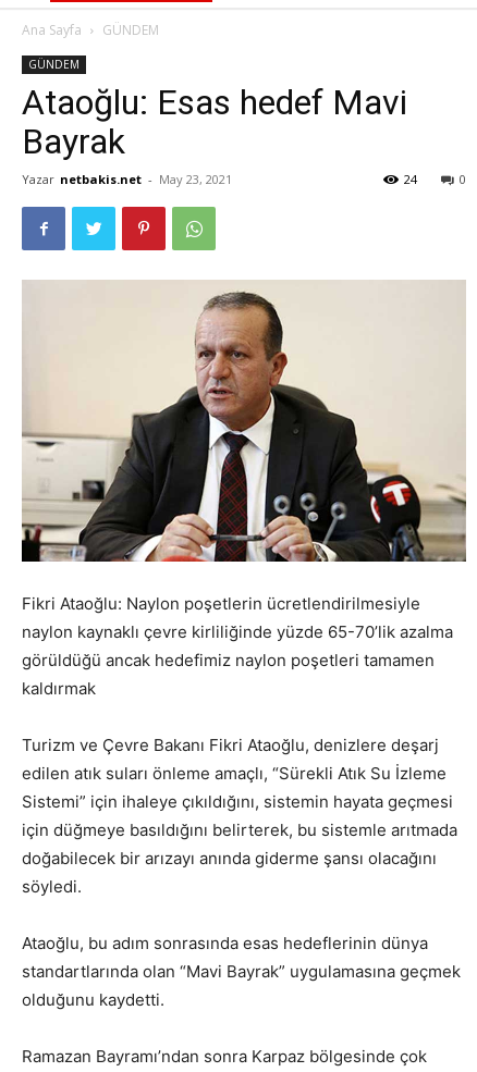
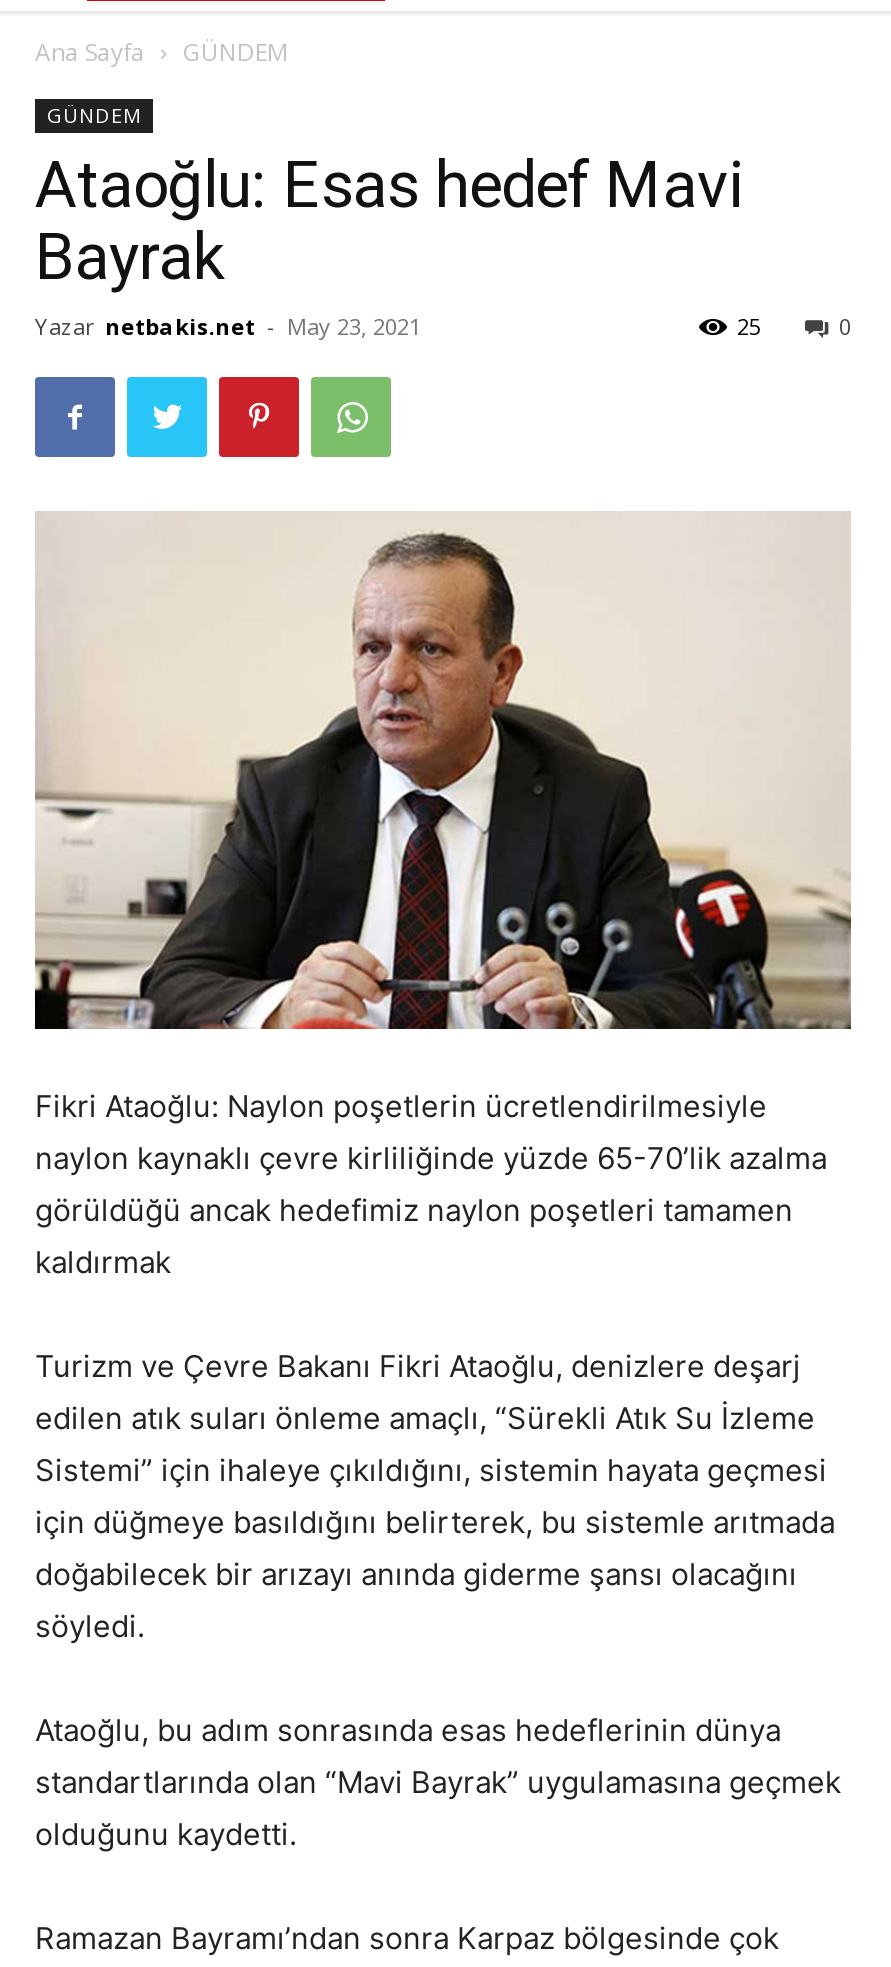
[404,171,417,187] 24 -> [737,311,761,341] 25

